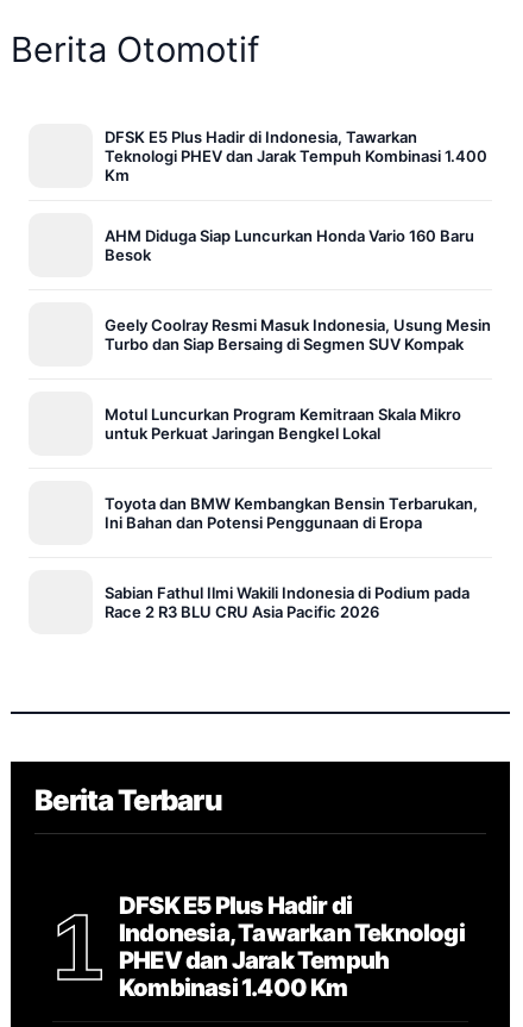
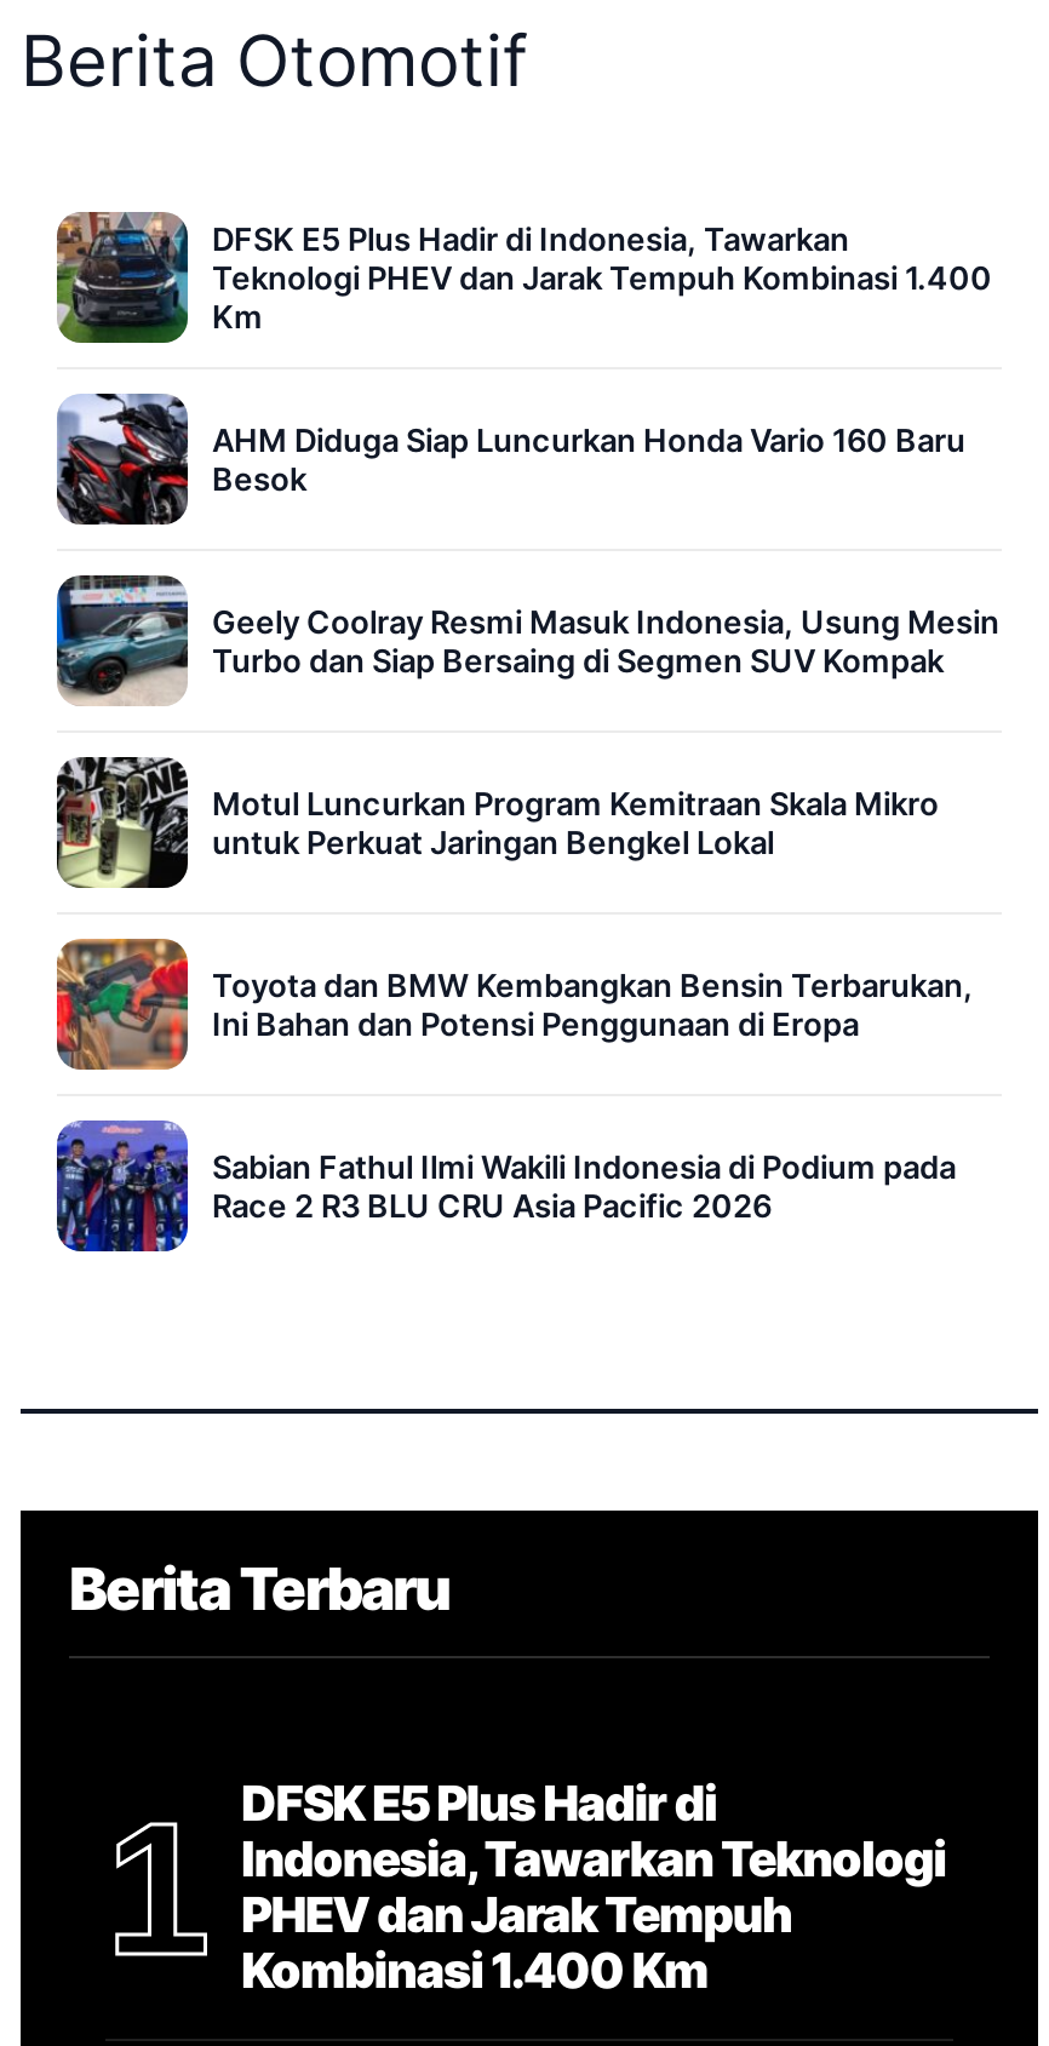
none -> [55,210,190,345] [image]
none -> [55,391,190,527] [image]
none -> [55,573,190,706] [image]
none -> [55,755,190,890] [image]
none -> [55,936,190,1072] [image]
none -> [55,1118,190,1254] [image]

